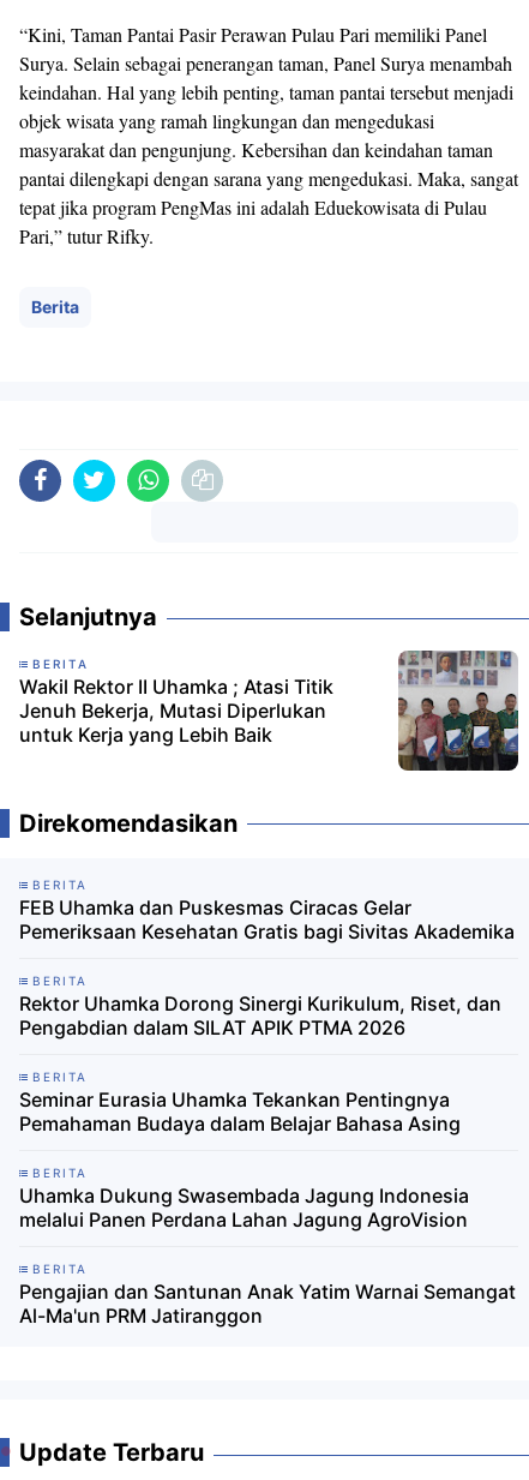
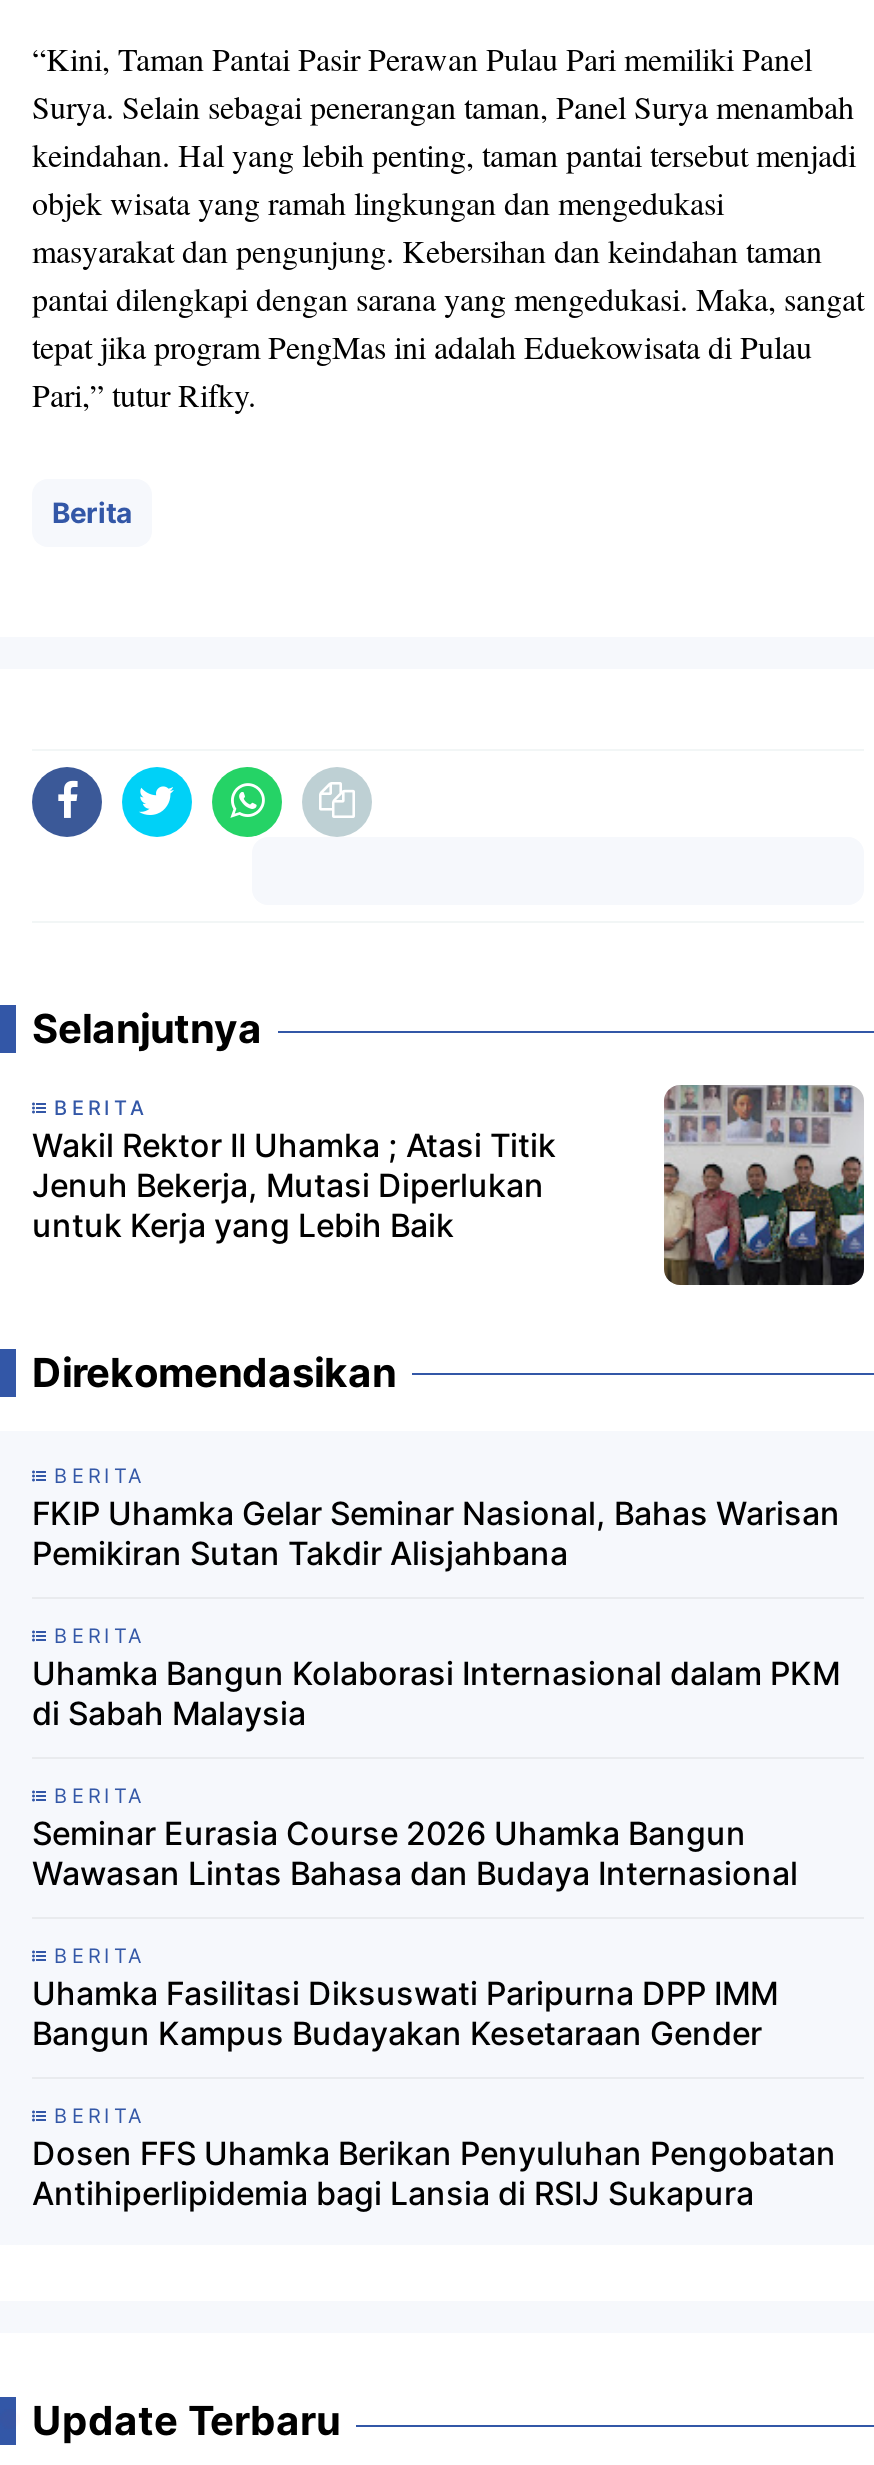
[19,895,515,943] FEB Uhamka dan Puskesmas Ciracas Gelar | Pemeriksaan Kesehatan Gratis bagi Sivitas Akademika -> [32,1493,840,1573] FKIP Uhamka Gelar Seminar Nasional, Bahas Warisan | Pemikiran Sutan Takdir Alisjahbana
[19,991,501,1039] Rektor Uhamka Dorong Sinergi Kurikulum, Riset, dan | Pengabdian dalam SILAT APIK PTMA 2026 -> [32,1653,840,1733] Uhamka Bangun Kolaborasi Internasional dalam PKM | di Sabah Malaysia
[19,1087,461,1136] Seminar Eurasia Uhamka Tekankan Pentingnya | Pemahaman Budaya dalam Belajar Bahasa Asing -> [32,1813,798,1893] Seminar Eurasia Course 2026 Uhamka Bangun | Wawasan Lintas Bahasa dan Budaya Internasional
[19,1184,469,1232] Uhamka Dukung Swasembada Jagung Indonesia | melalui Panen Perdana Lahan Jagung AgroVision -> [32,1973,778,2053] Uhamka Fasilitasi Diksuswati Paripurna DPP IMM | Bangun Kampus Budayakan Kesetaraan Gender
[19,1280,516,1328] Pengajian dan Santunan Anak Yatim Warnai Semangat | Al-Ma'un PRM Jatiranggon -> [32,2133,836,2213] Dosen FFS Uhamka Berikan Penyuluhan Pengobatan | Antihiperlipidemia bagi Lansia di RSIJ Sukapura

